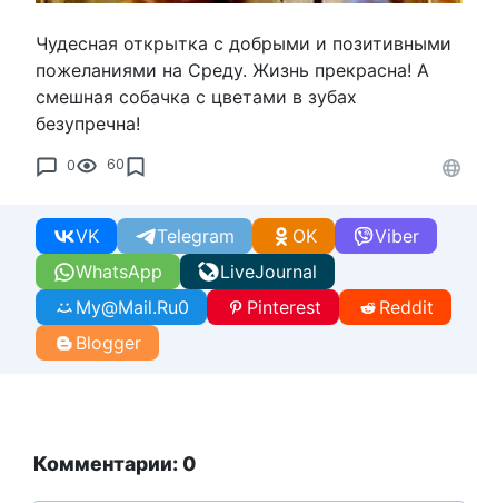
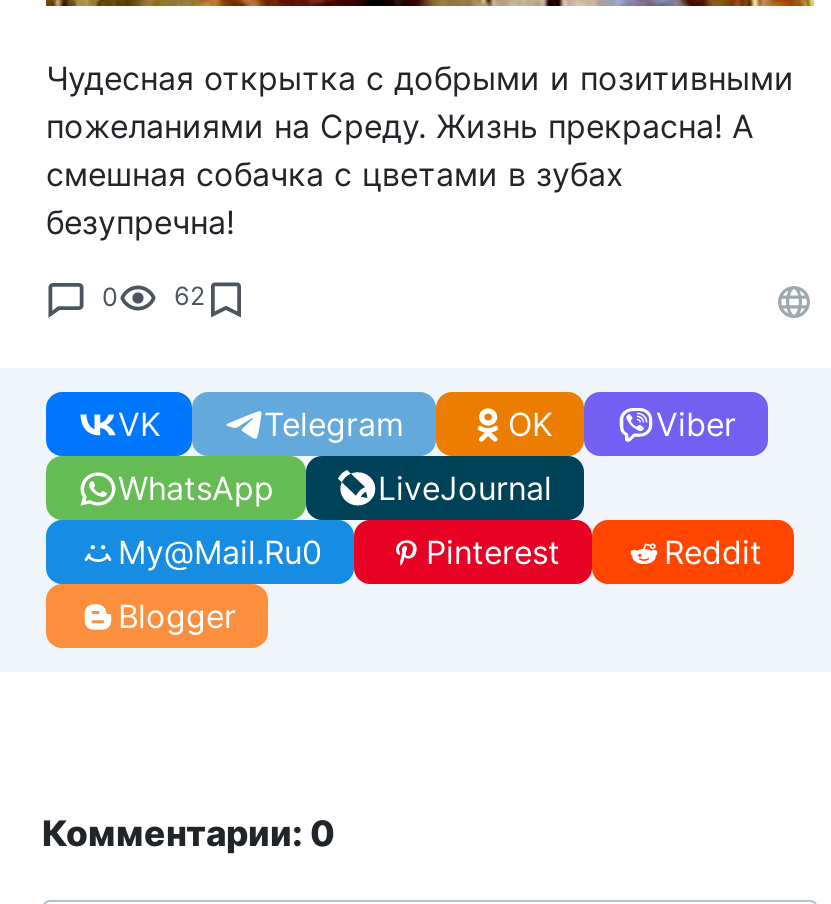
[62,157,125,173] 0 60 -> [94,281,206,311] 0 62

